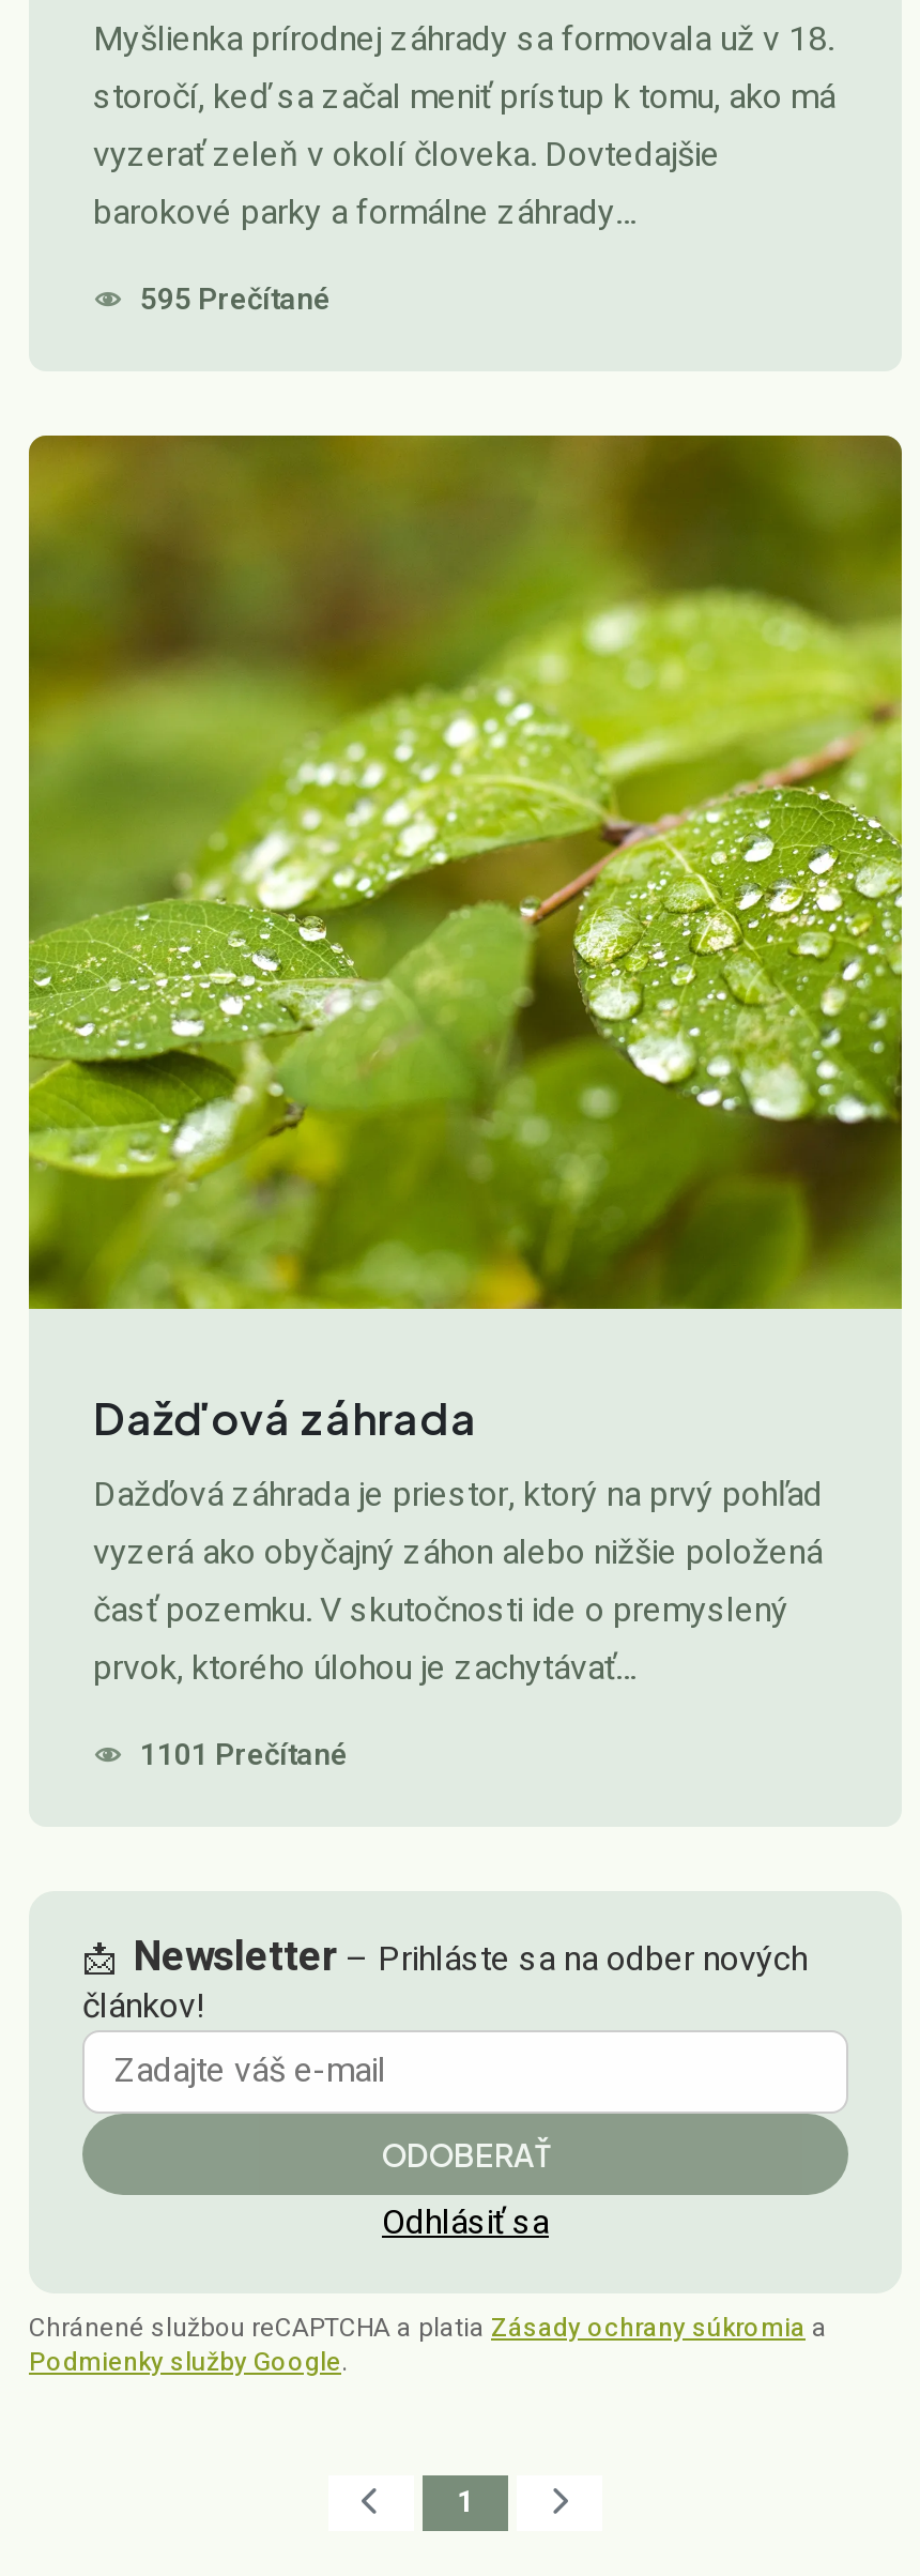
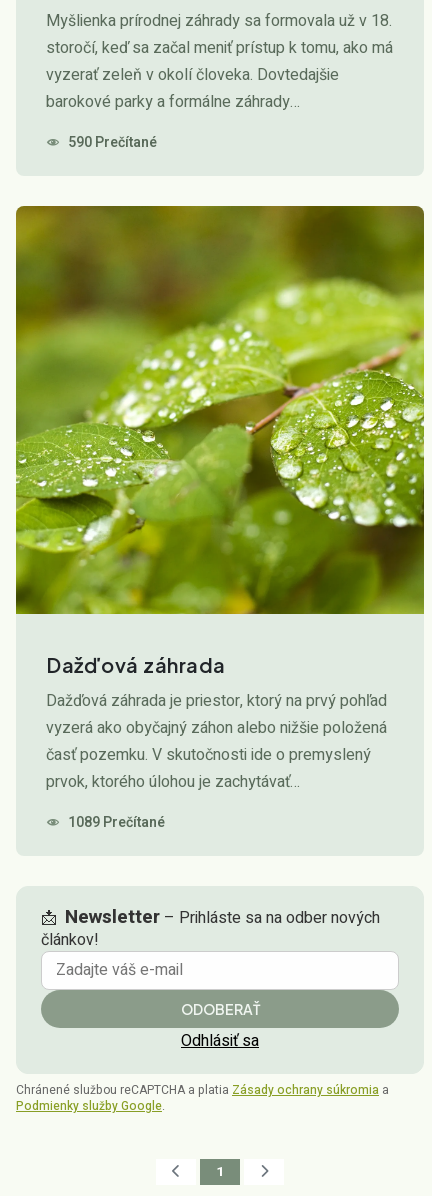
[140,277,331,322] 595 Prečítané -> [68,132,157,153] 590 Prečítané
[140,1733,348,1778] 1101 Prečítané -> [68,812,165,833] 1089 Prečítané

